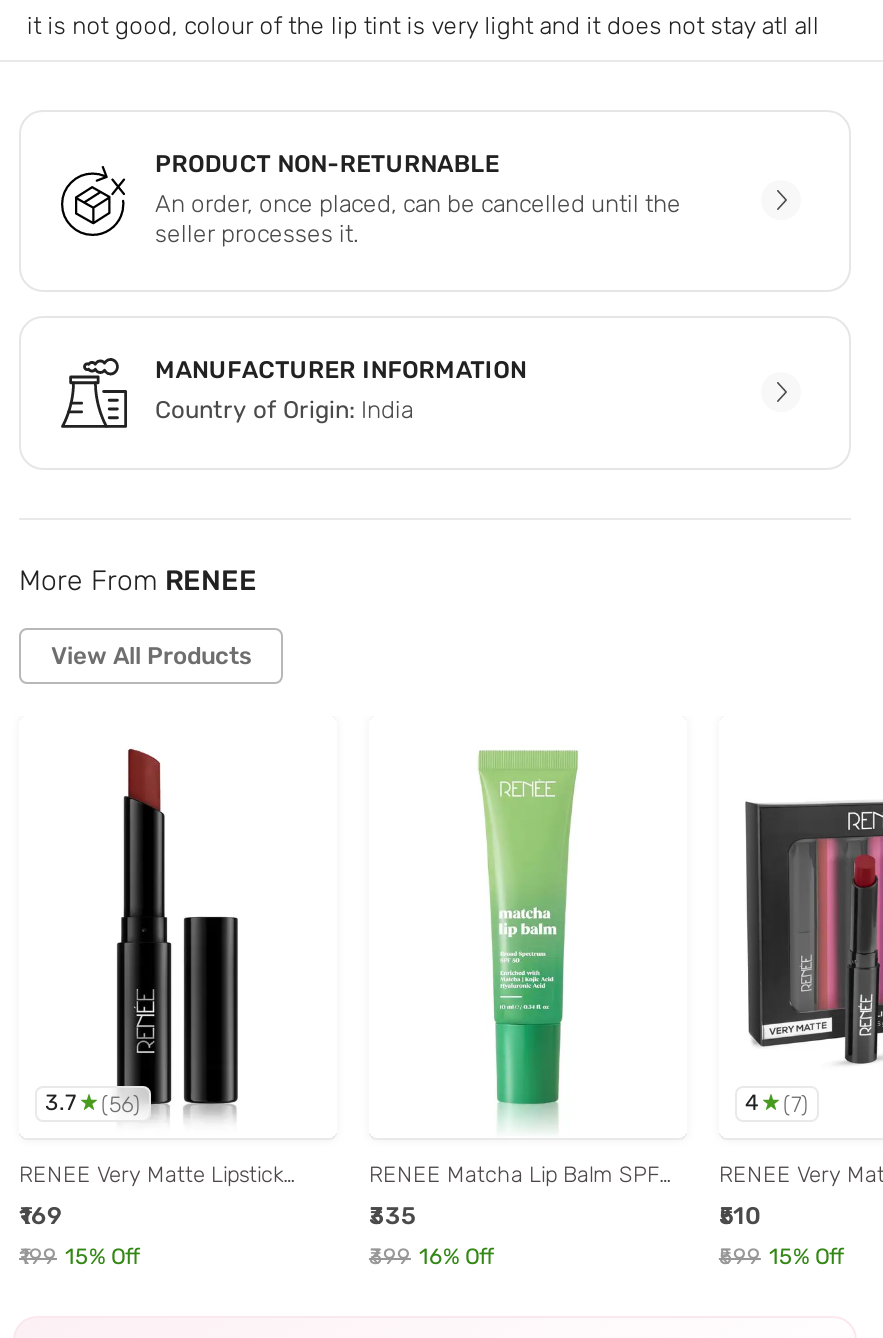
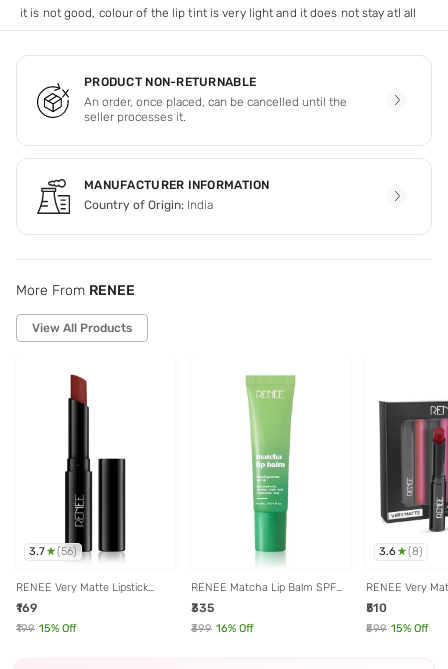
[745,1090,759,1116] 4 -> [379,545,396,558] 3.6
[783,1091,809,1117] (7) -> [408,545,423,558] (8)

